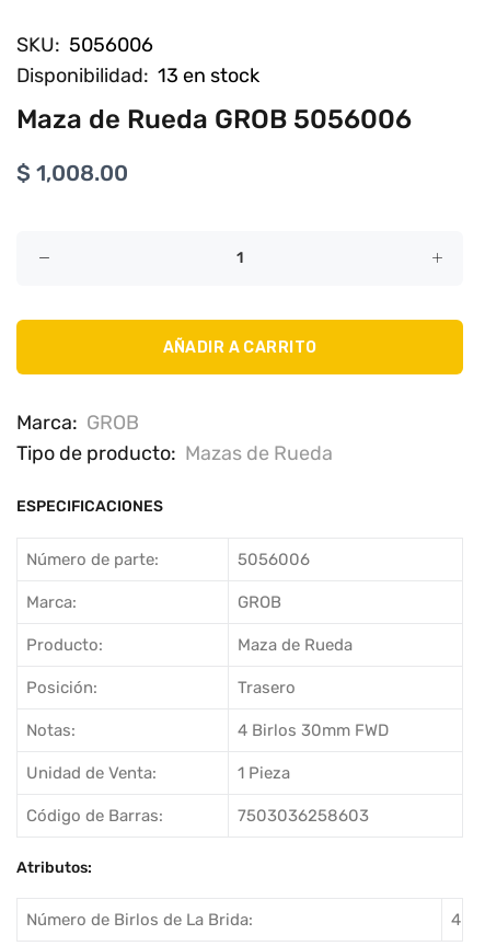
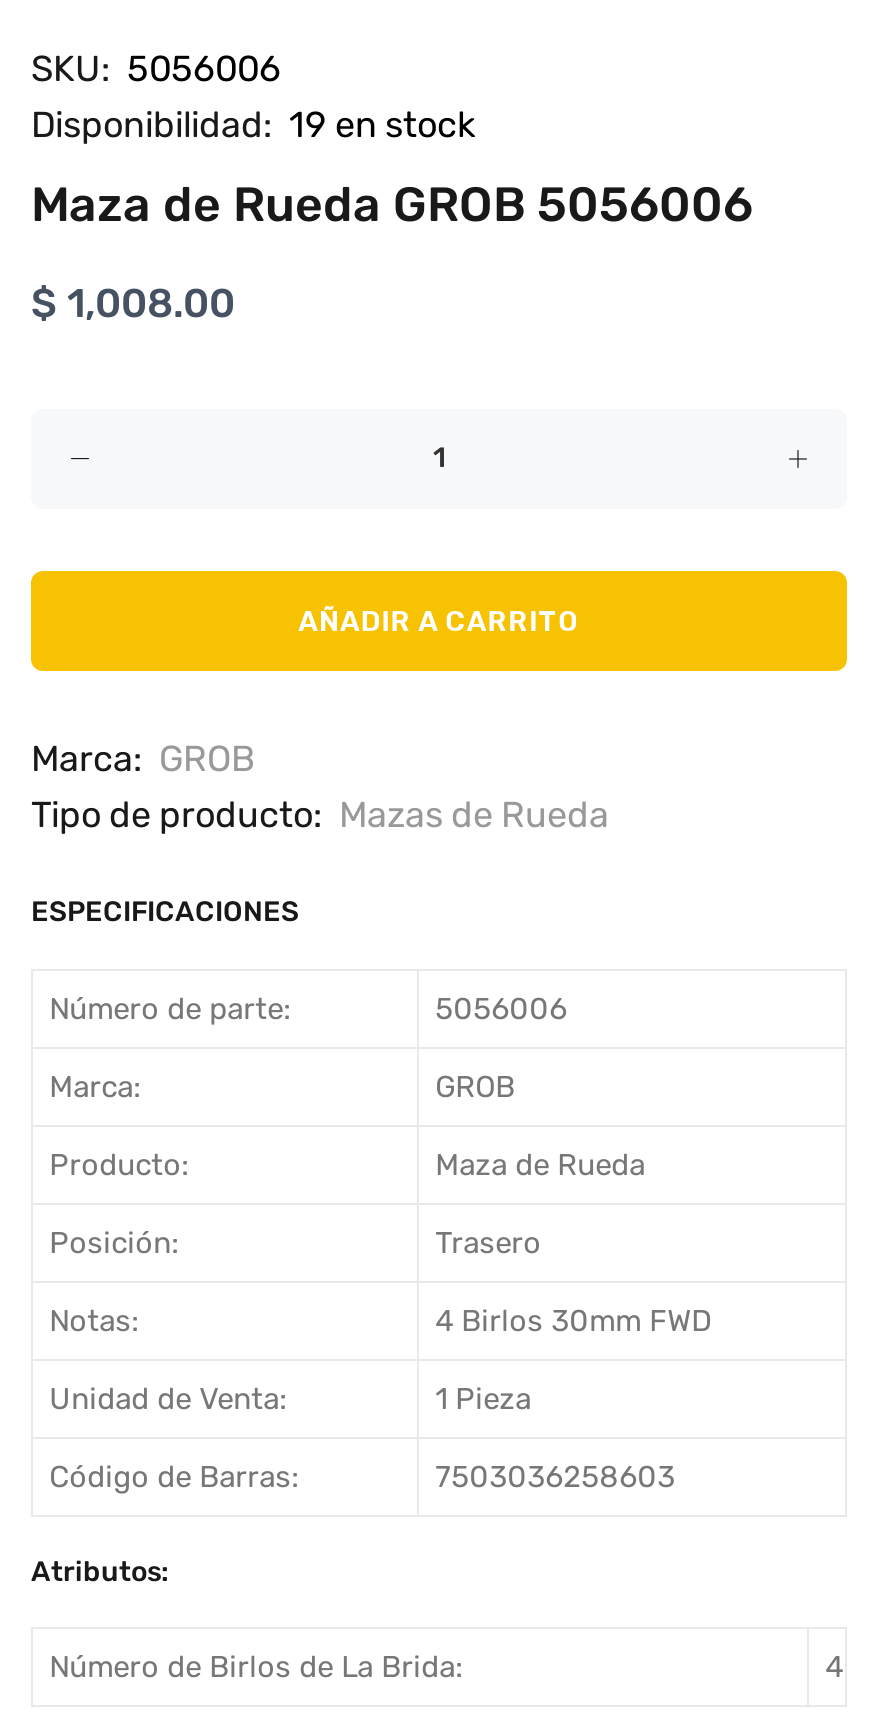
[16,63,259,87] Disponibilidad: 13 en stock -> [31,103,475,147] Disponibilidad: 19 en stock

